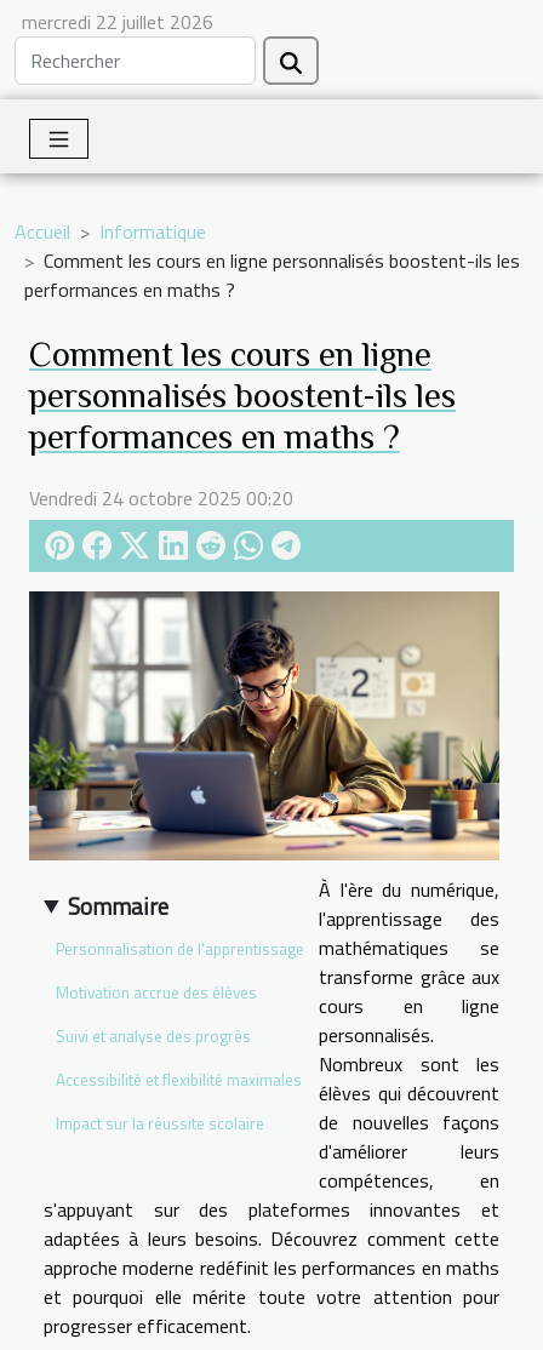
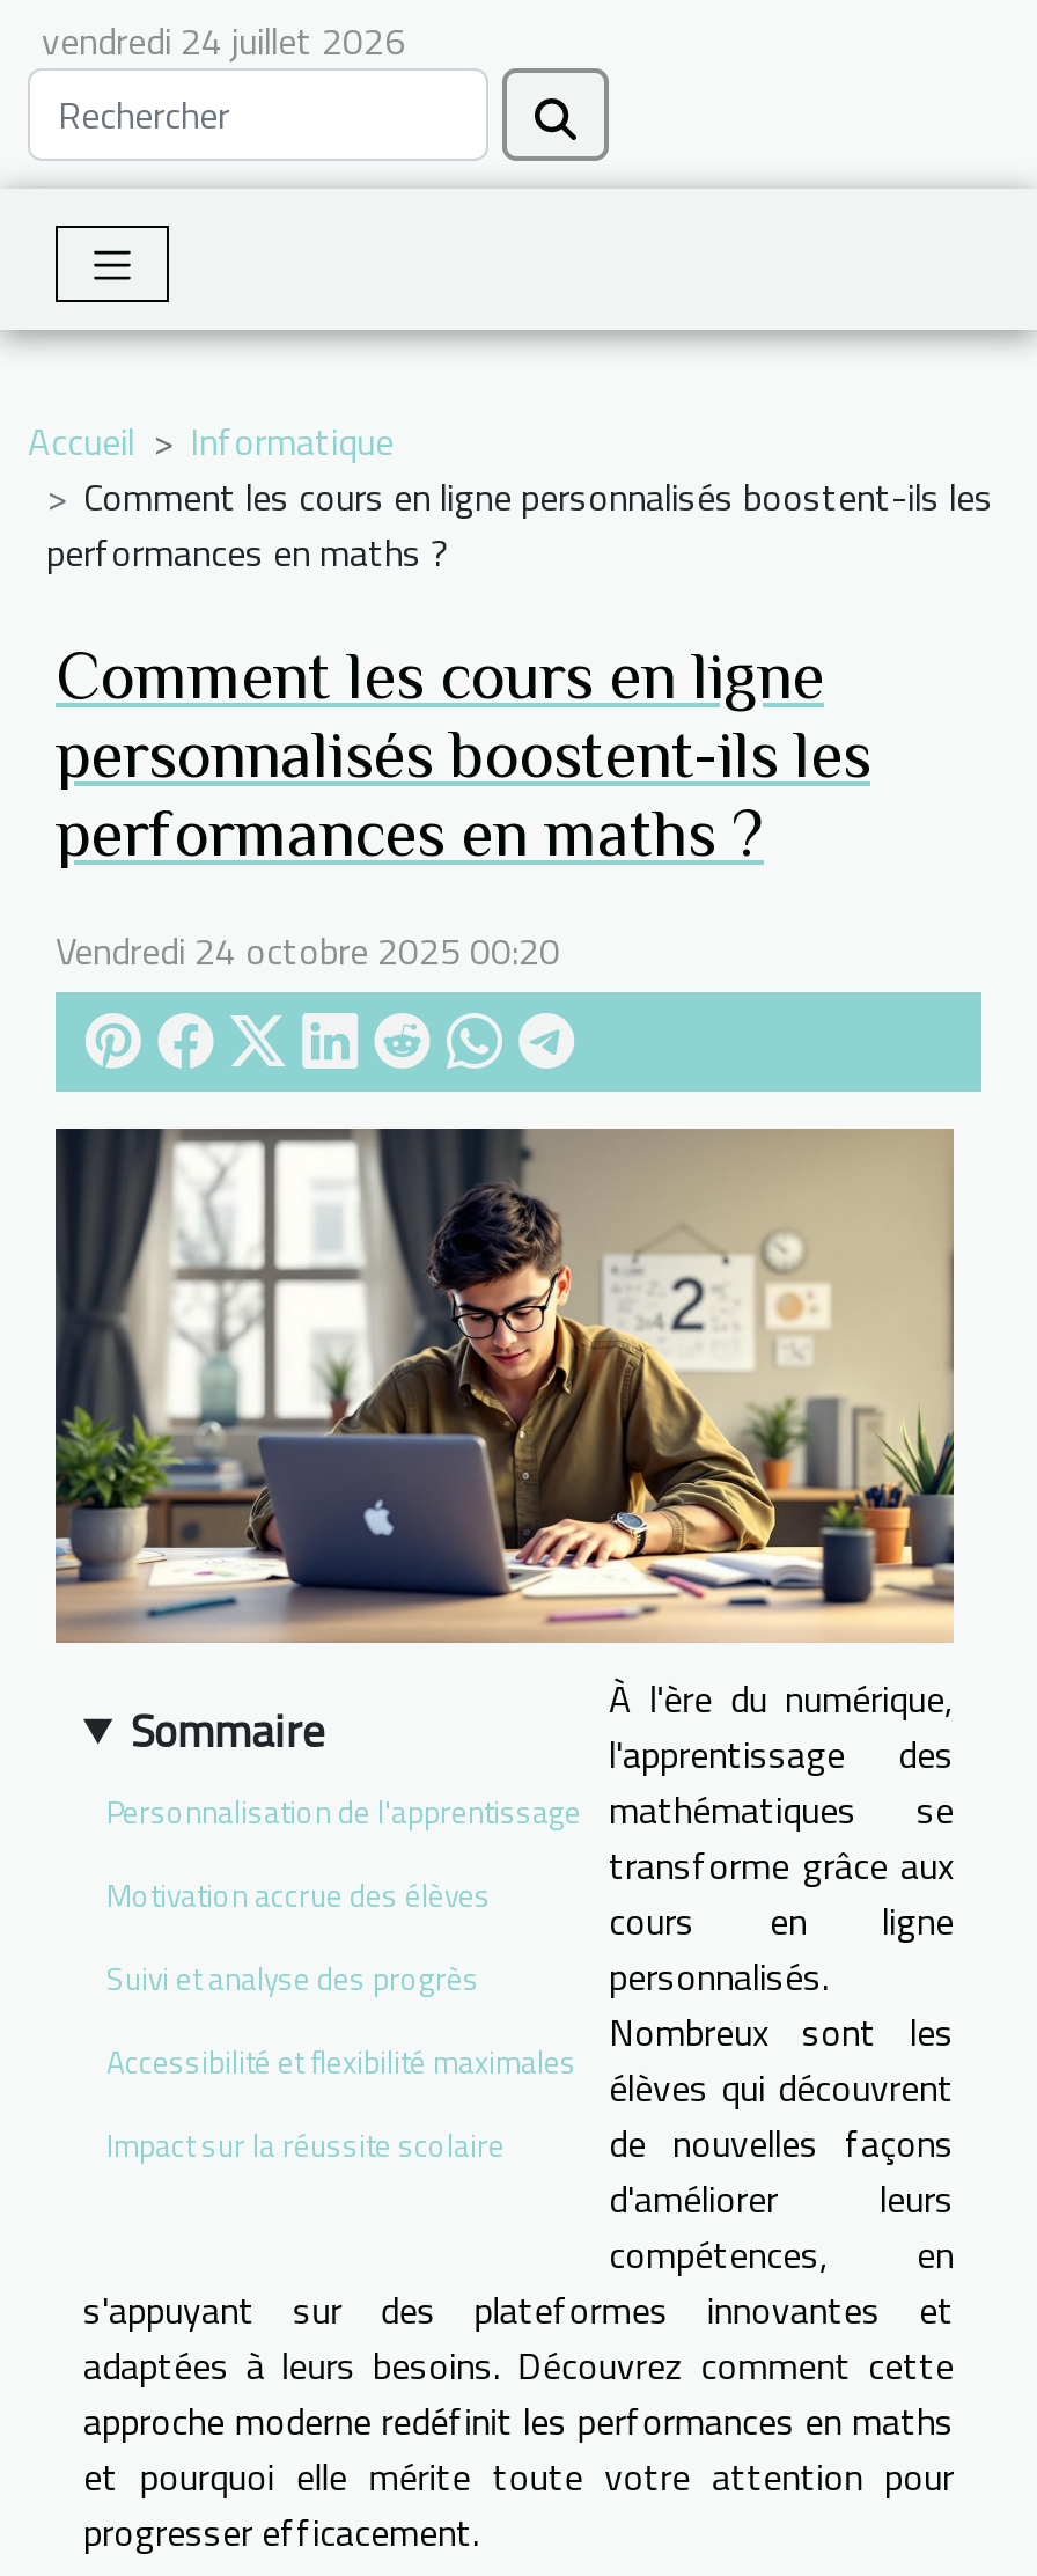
[22,7,213,36] mercredi 22 juillet 2026 -> [42,13,405,68] vendredi 24 juillet 2026

